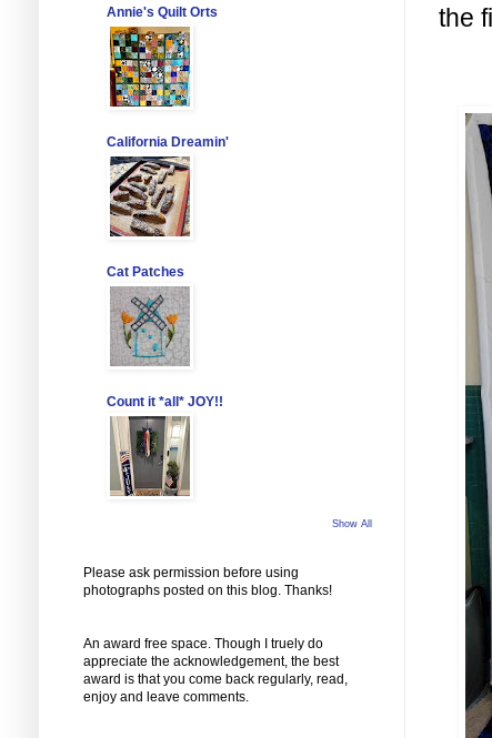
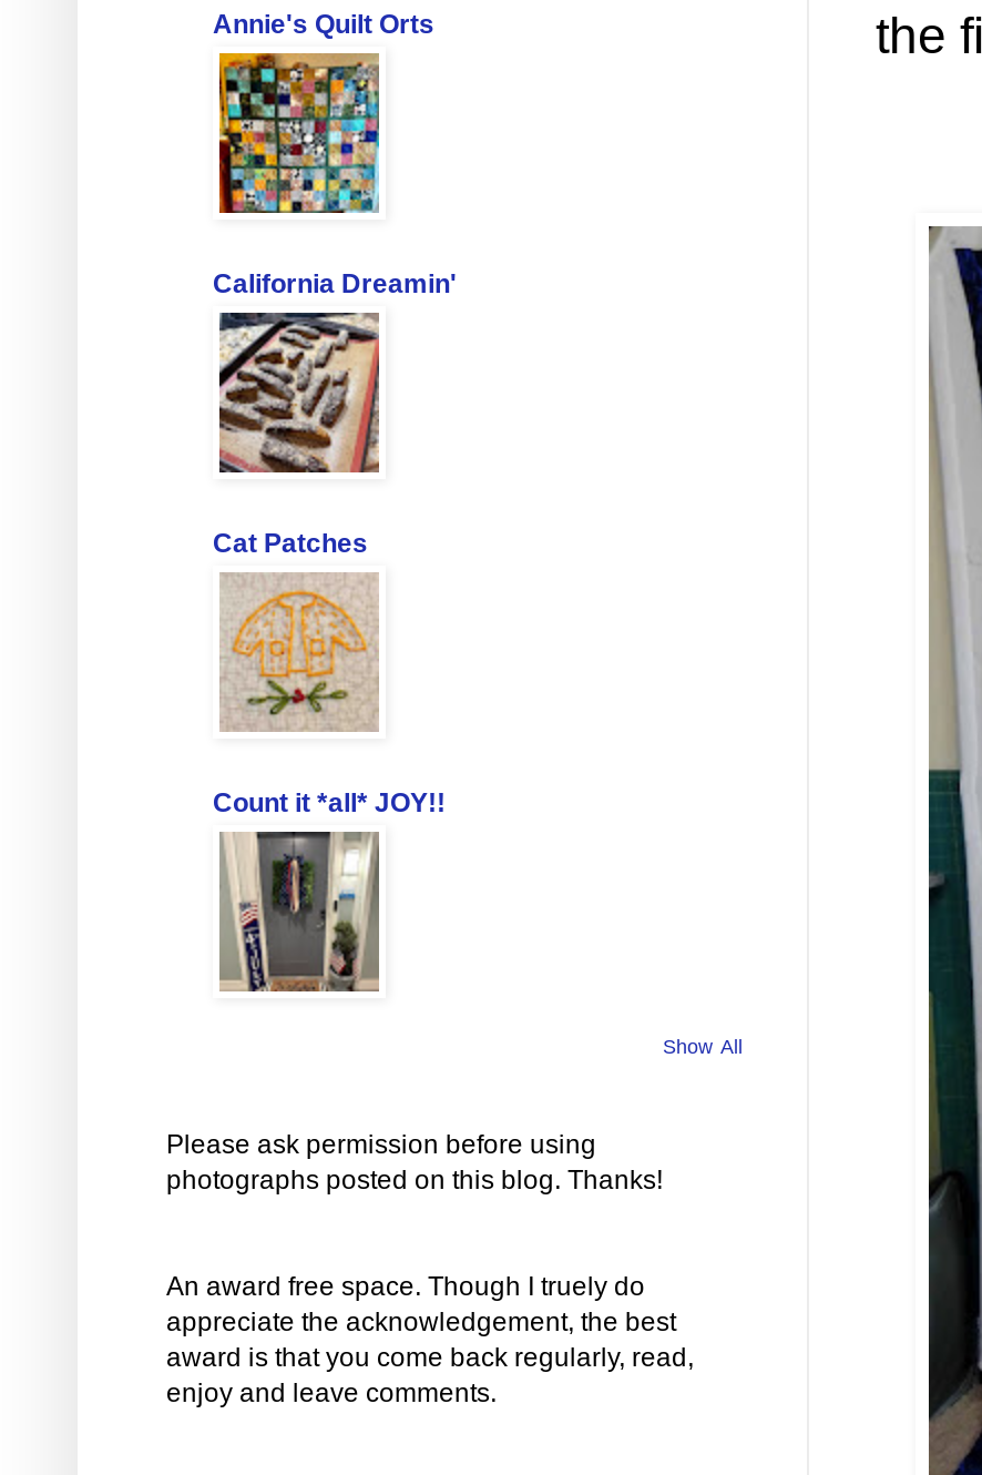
[111,287,189,365] [image] -> [224,577,375,732] [image]

